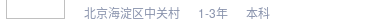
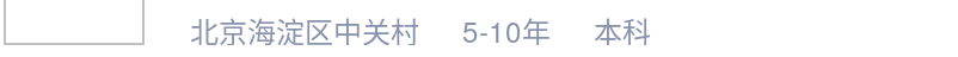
[84,4,270,21] 北京海淀区中关村 1-3年 本科 -> [190,9,651,50] 北京海淀区中关村 5-10年 本科

